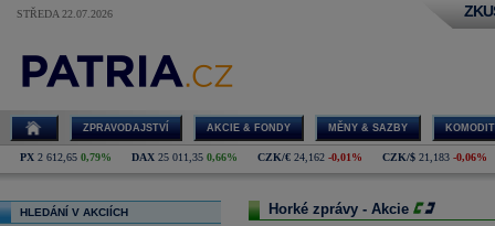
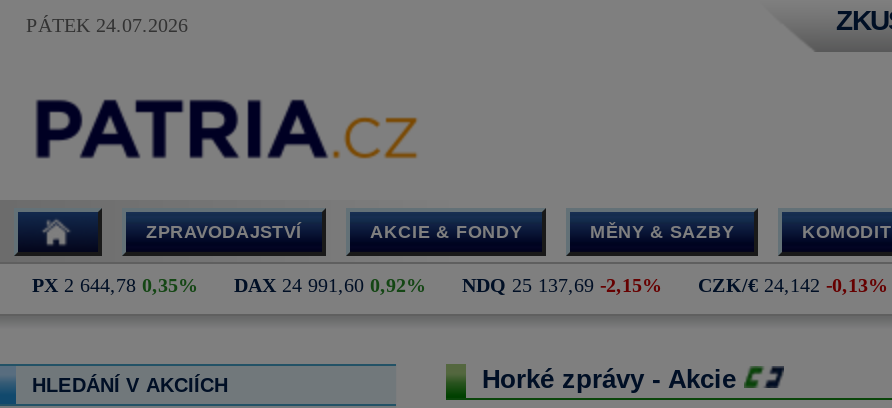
[17,8,113,20] STŘEDA 22.07.2026 -> [26,14,188,36] PÁTEK 24.07.2026
[20,151,487,163] PX 2 612,65 0,79% | DAX 25 011,35 0,66% | CZK/€ 24,162 -0,01% | CZK/$ 21,183 -0,06% -> [32,274,888,296] PX 2 644,78 0,35% | DAX 24 991,60 0,92% | NDQ 25 137,69 -2,15% | CZK/€ 24,142 -0,13%

